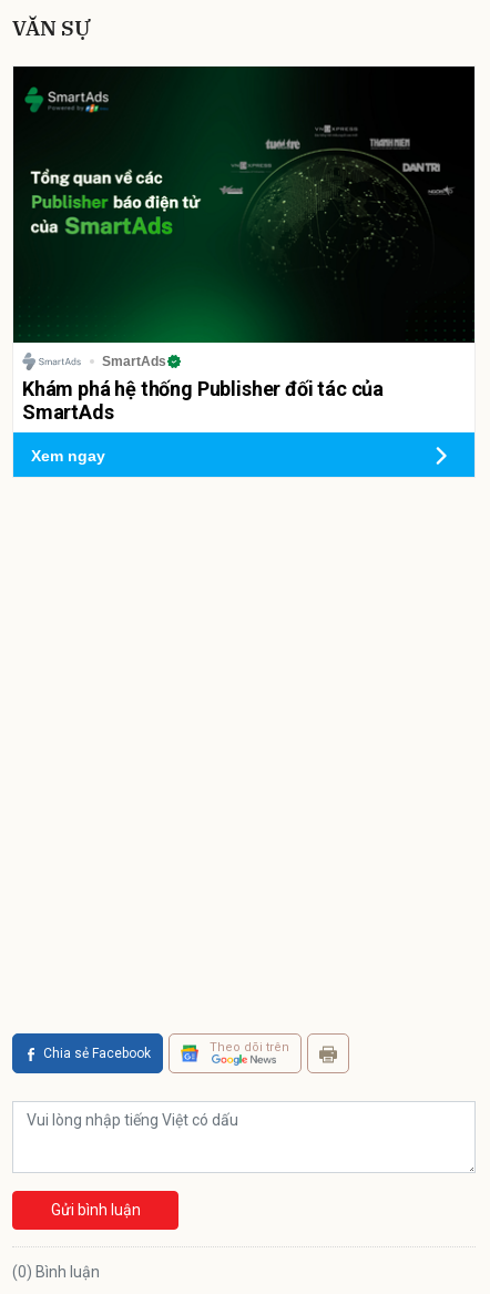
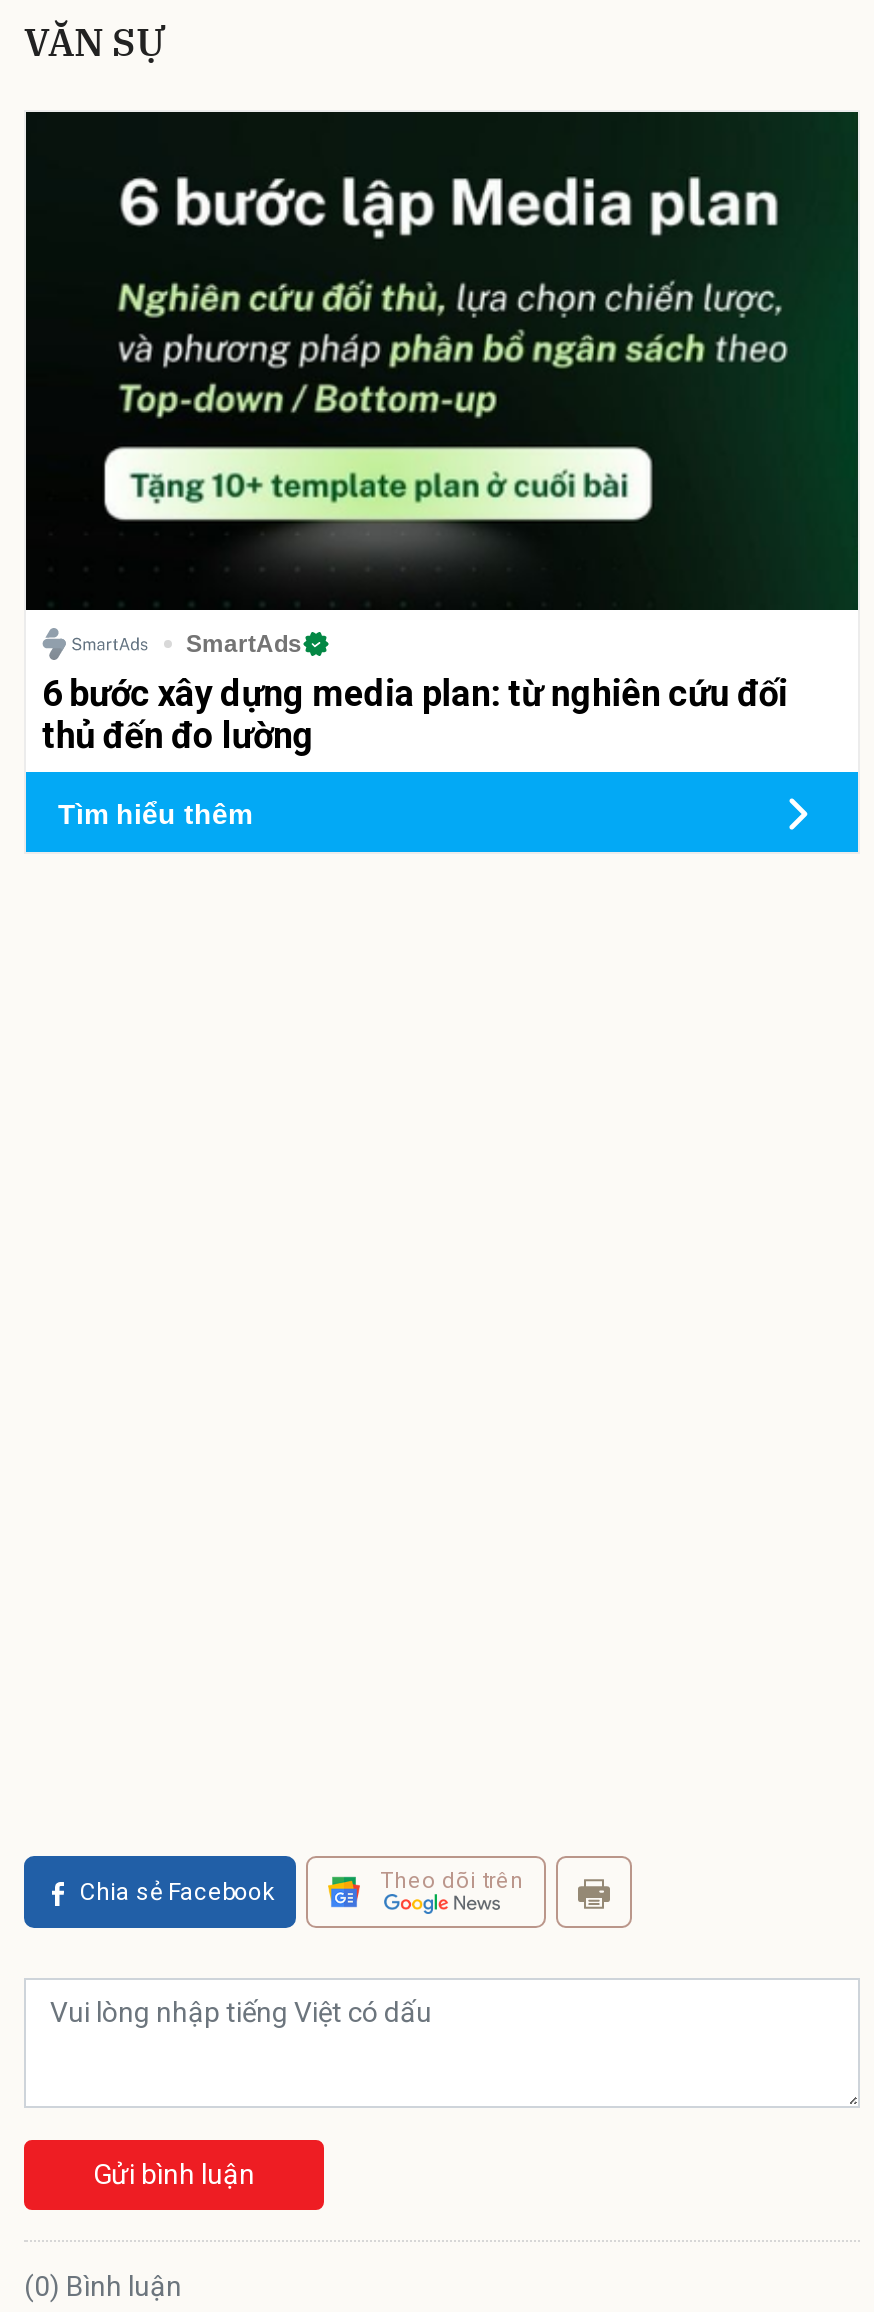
[14,67,474,424] [image] | Khám phá hệ thống Publisher đối tác của | SmartAds -> [30,112,858,756] [image] | 6 bước xây dựng media plan: từ nghiên cứu đối | thủ đến đo lường
[31,446,105,464] Xem ngay -> [58,797,252,829] Tìm hiểu thêm

